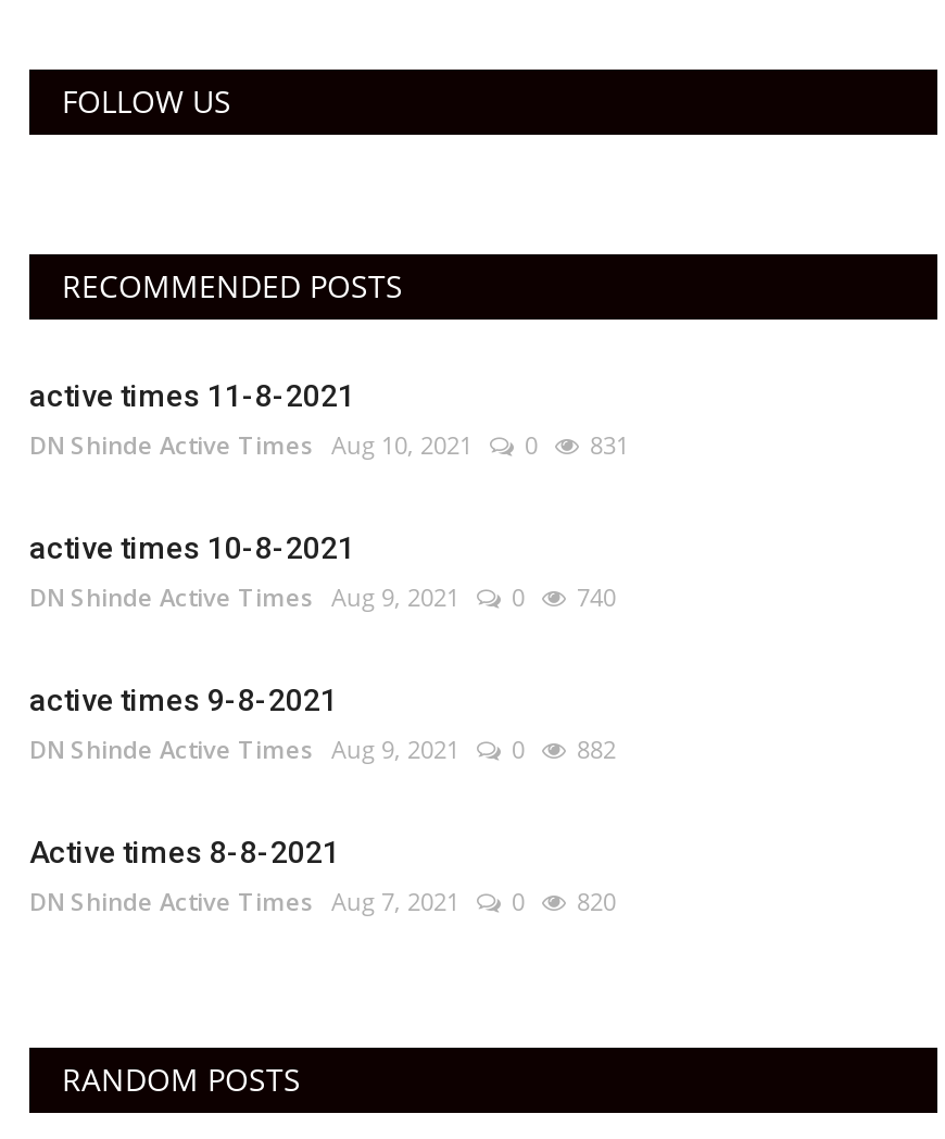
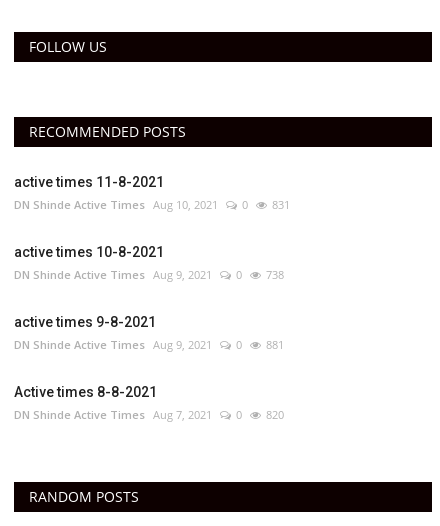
[29,581,616,614] DN Shinde Active Times Aug 9, 2021 0 740 -> [14,267,284,282] DN Shinde Active Times Aug 9, 2021 0 738
[29,733,616,766] DN Shinde Active Times Aug 9, 2021 0 882 -> [14,337,284,352] DN Shinde Active Times Aug 9, 2021 0 881

